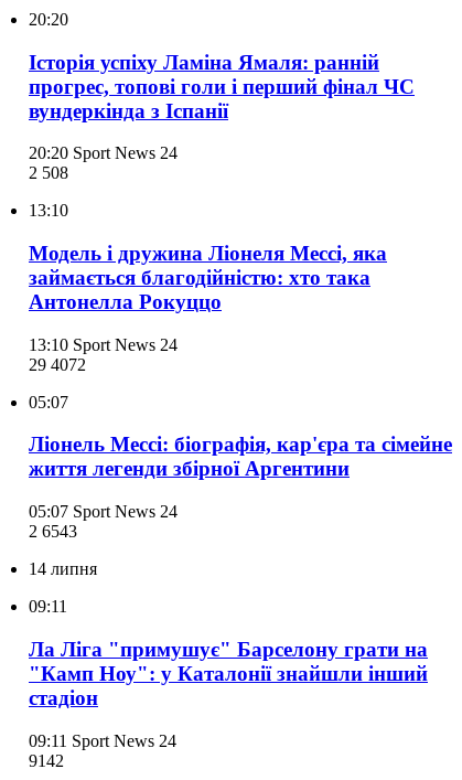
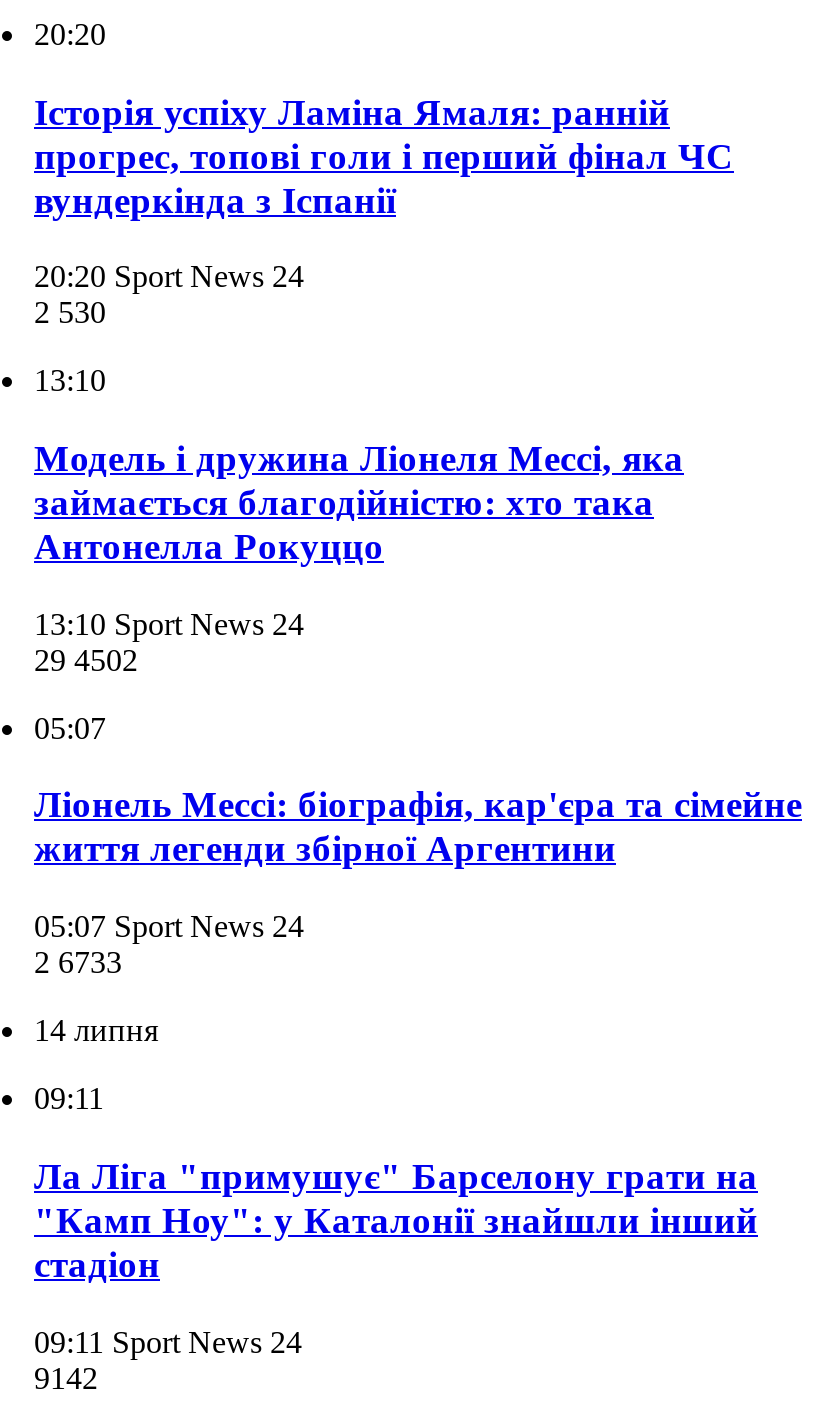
[29,164,68,182] 2 508 -> [34,296,106,330] 2 530
[29,355,86,374] 29 4072 -> [34,643,138,677] 29 4502
[29,522,77,541] 2 6543 -> [34,945,122,979] 2 6733

